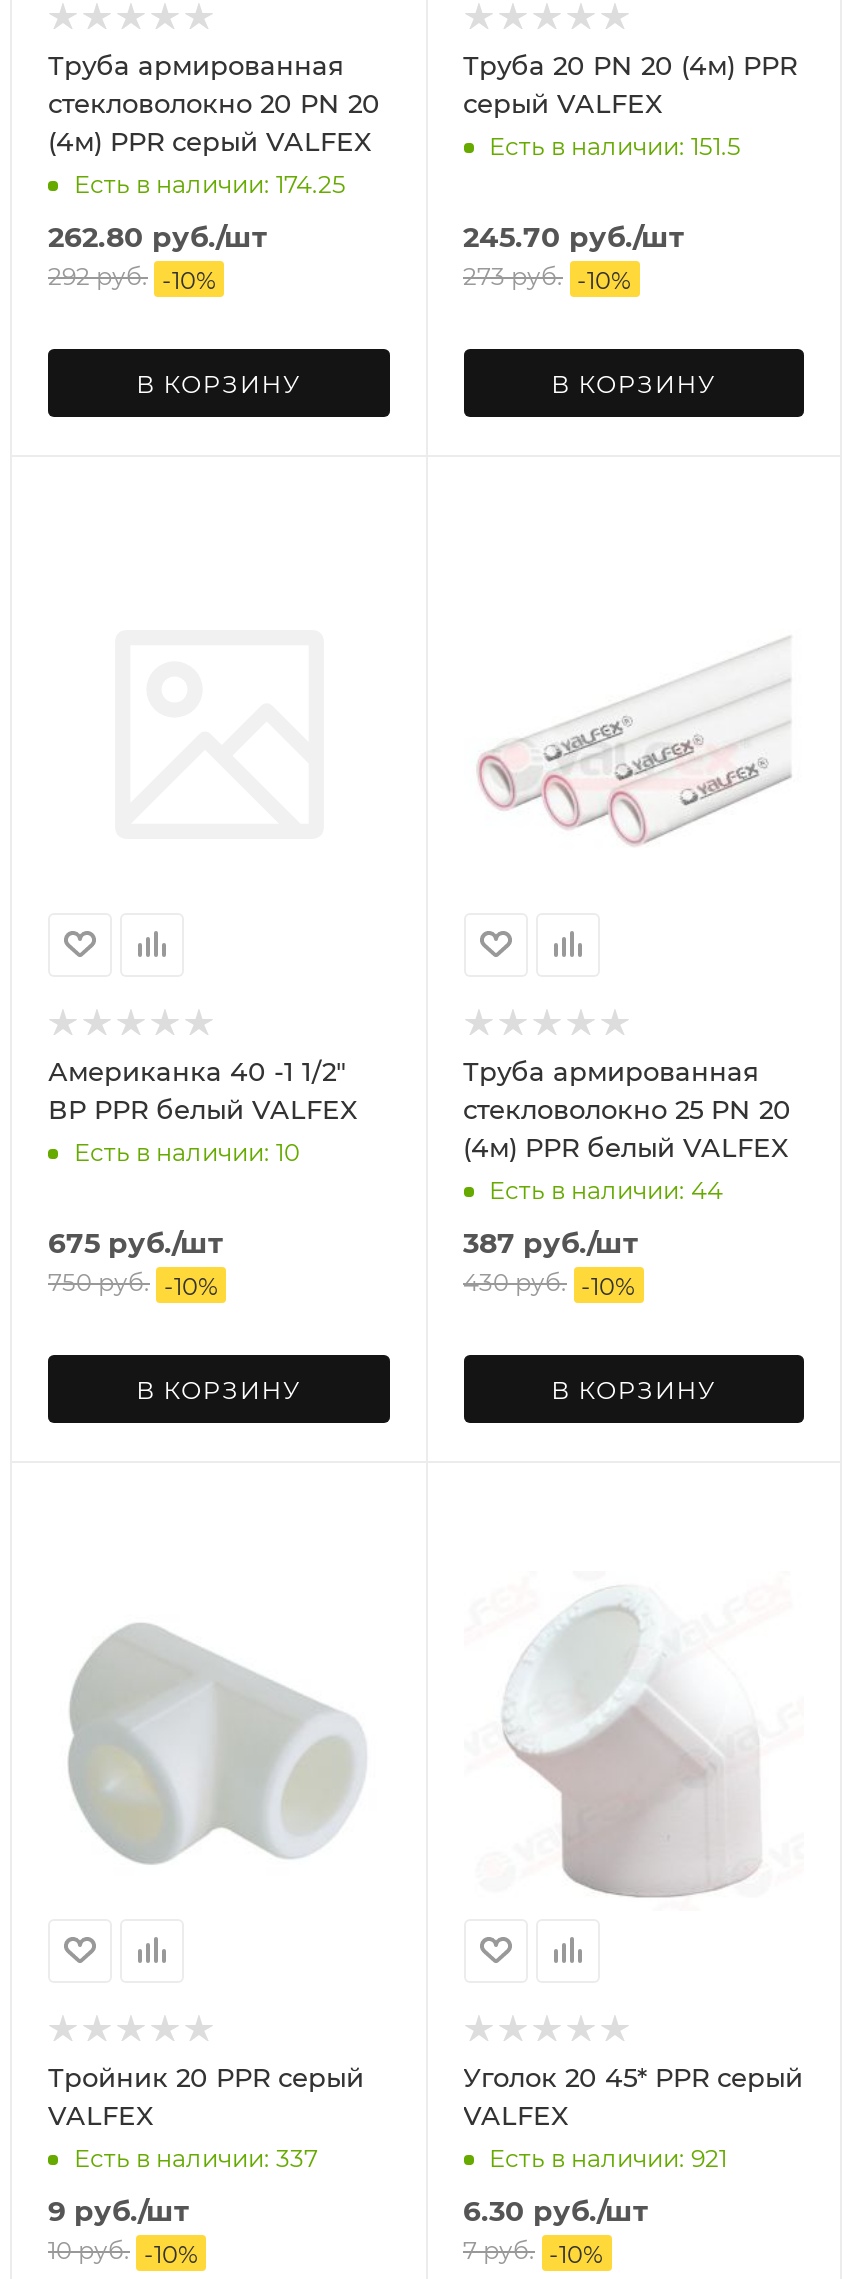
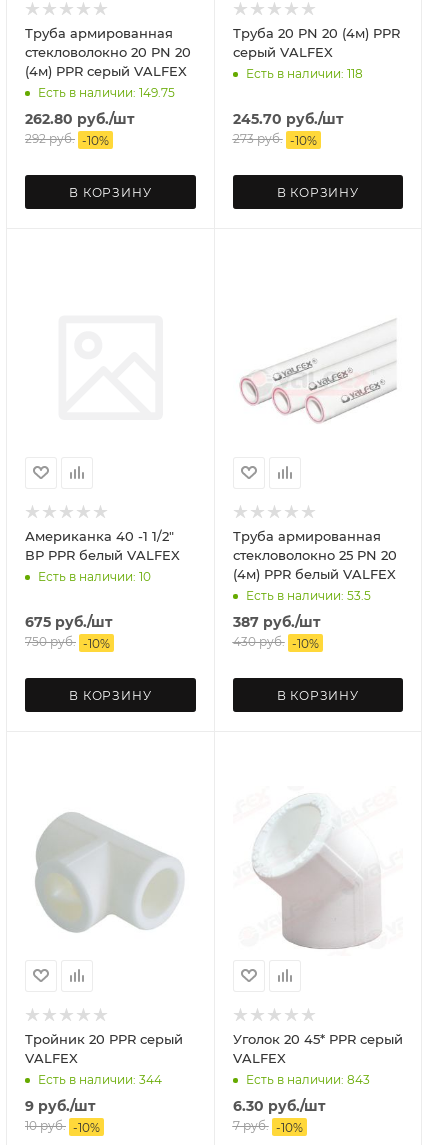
[489,130,741,160] Есть в наличии: 151.5 -> [245,66,362,81] Есть в наличии: 118
[74,168,346,198] Есть в наличии: 174.25 -> [38,85,175,100] Есть в наличии: 149.75
[489,1175,723,1205] Есть в наличии: 44 -> [245,588,370,603] Есть в наличии: 53.5
[74,2143,318,2173] Есть в наличии: 337 -> [38,1072,162,1087] Есть в наличии: 344
[489,2143,727,2173] Есть в наличии: 921 -> [245,1072,369,1087] Есть в наличии: 843

